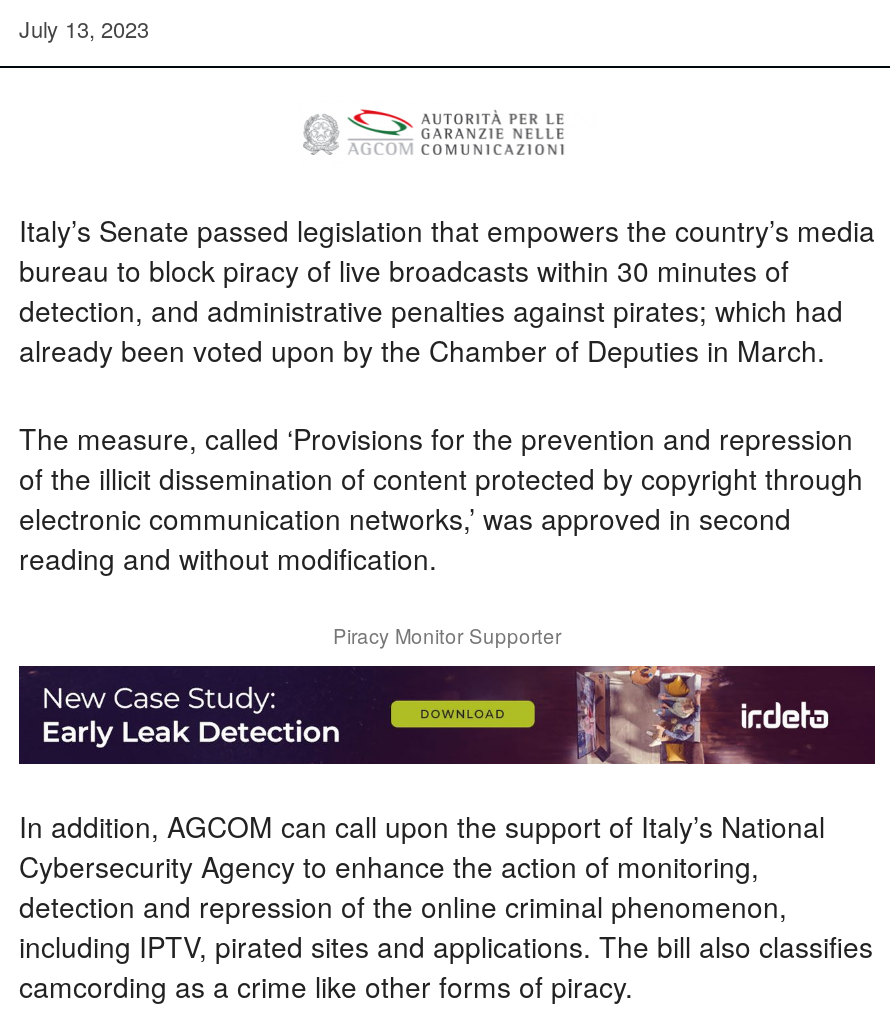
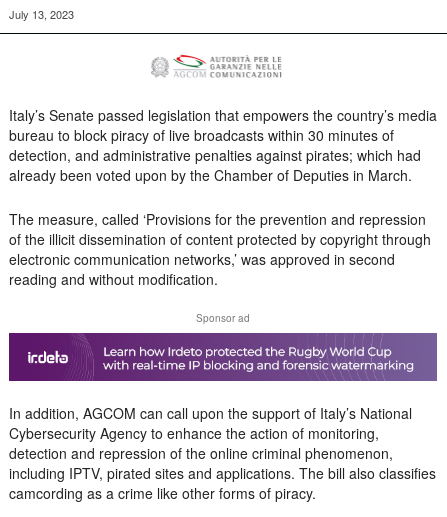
[333,622,561,650] Piracy Monitor Supporter -> [196,311,250,325] Sponsor ad
[19,664,877,766] [image] -> [9,332,438,382] [image]

